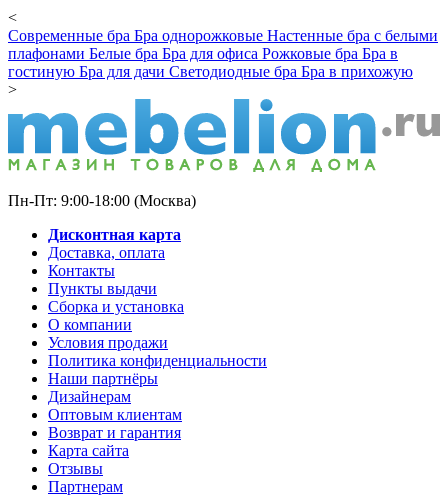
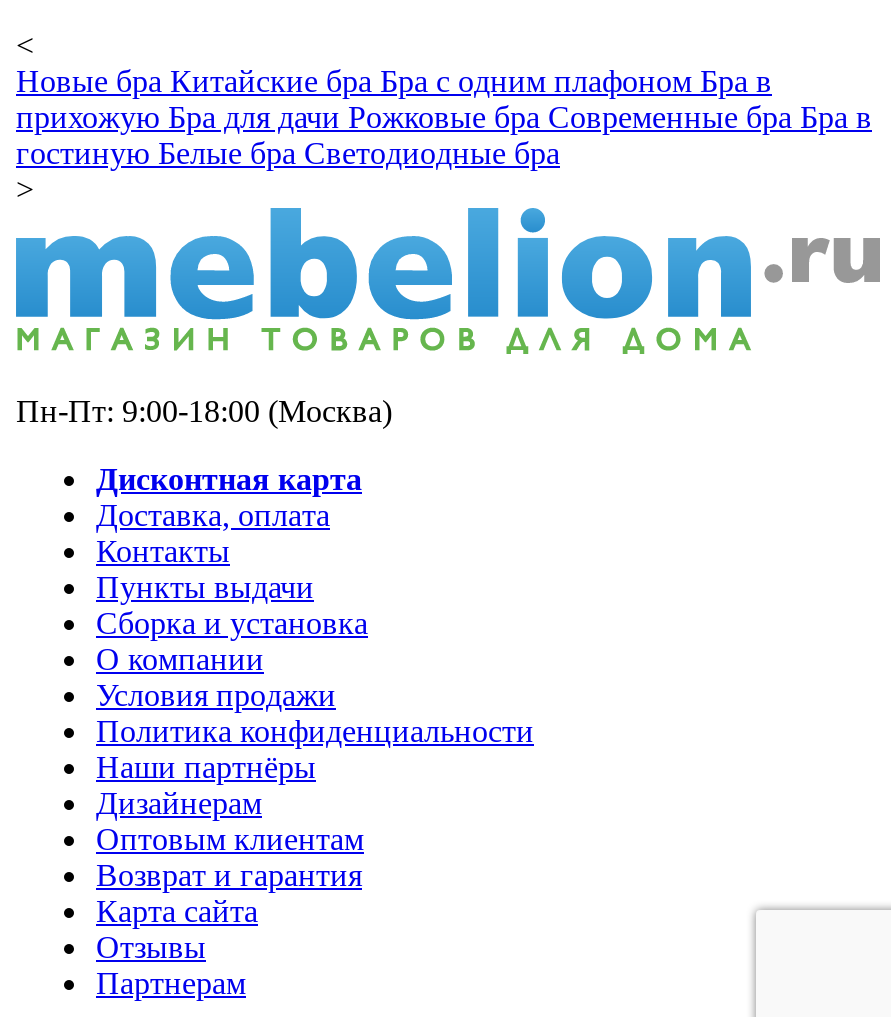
[8,27,438,80] Современные бра Бра однорожковые Настенные бра с белыми | плафонами Белые бра Бра для офиса Рожковые бра Бра в | гостиную Бра для дачи Светодиодные бра Бра в прихожую -> [16,64,872,170] Новые бра Китайские бра Бра с одним плафоном Бра в | прихожую Бра для дачиРожковые бра Современные бра Бра в | гостиную Белые бра Светодиодные бра

